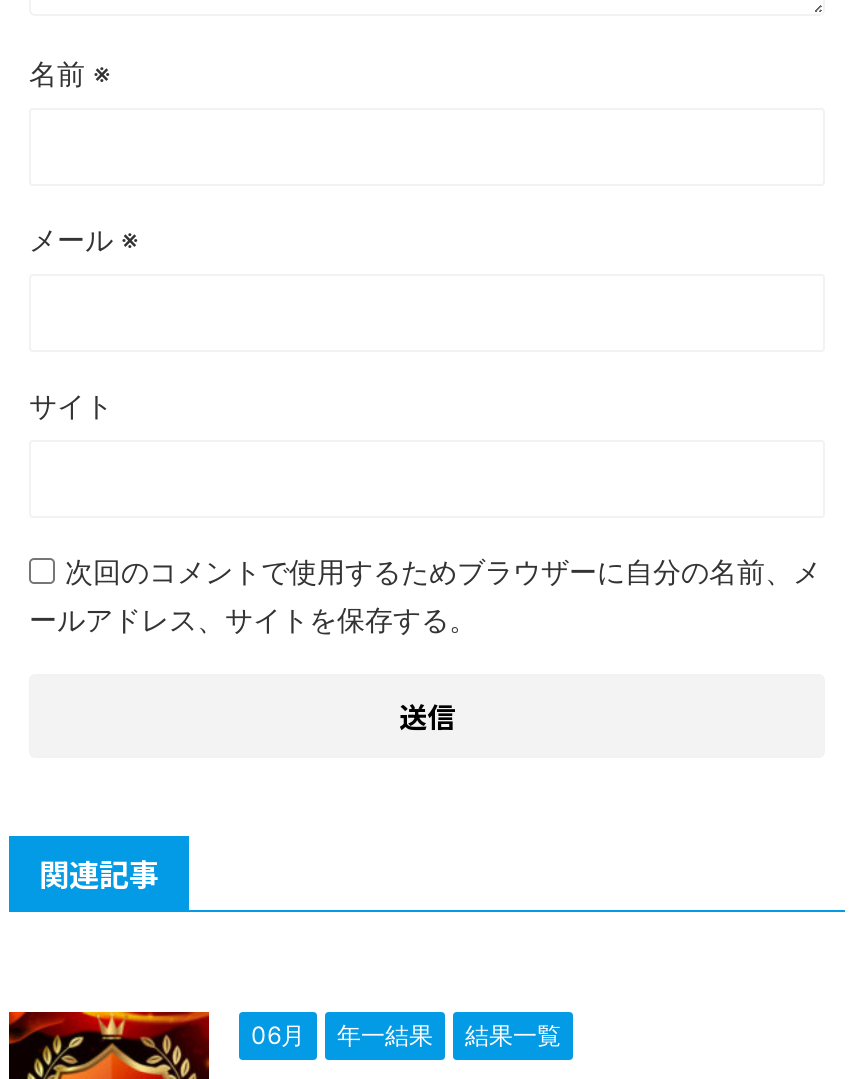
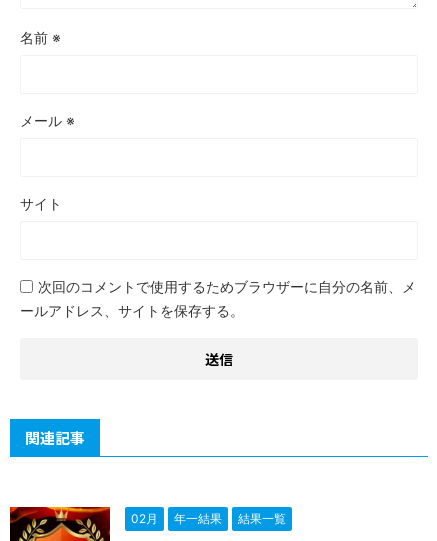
[251,1020,561,1050] 06月 年一結果 結果一覧 -> [131,511,286,526] 02月 年一結果 結果一覧

